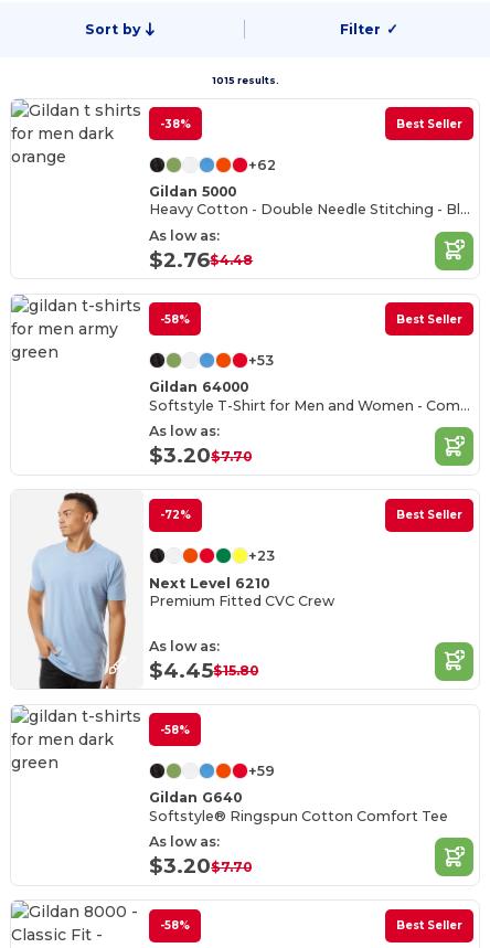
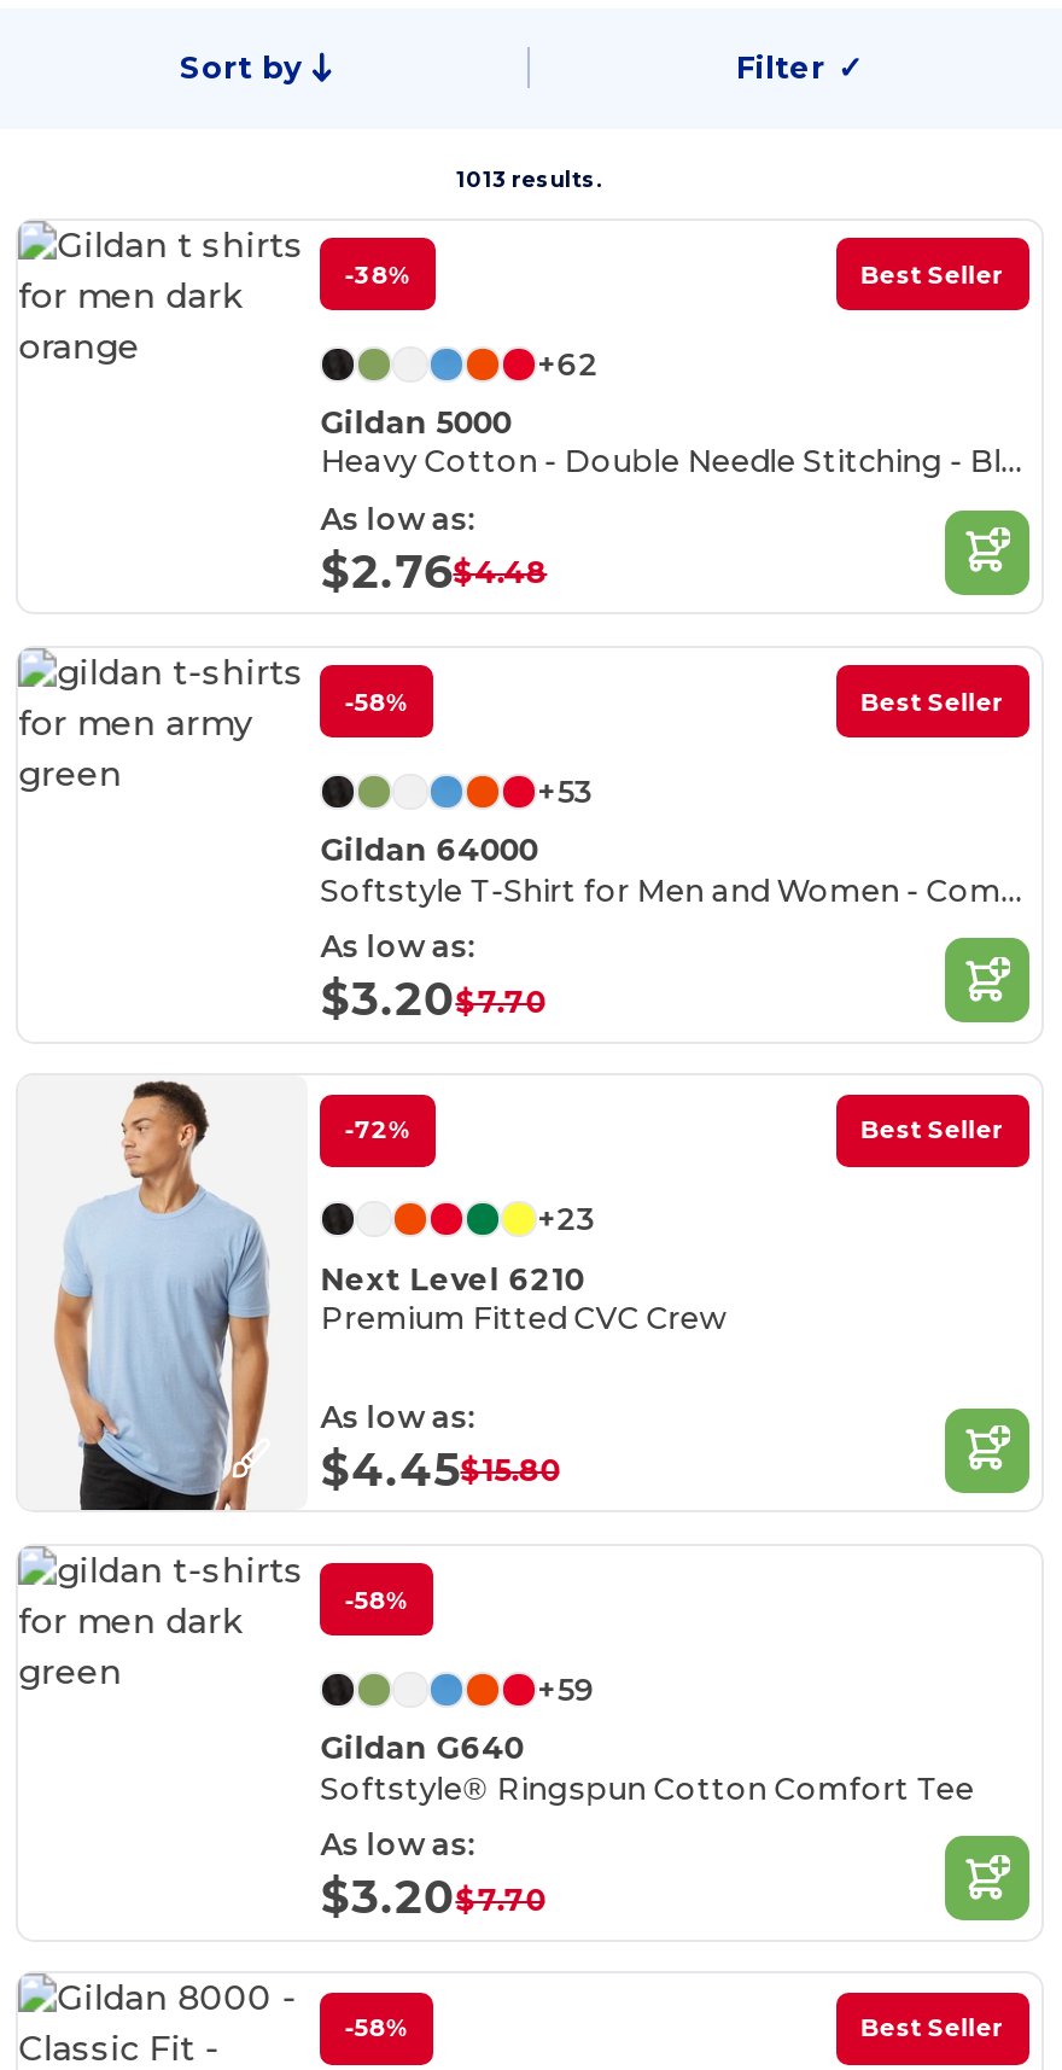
[211,74,279,86] 1015 results. -> [456,167,603,191] 1013 results.

